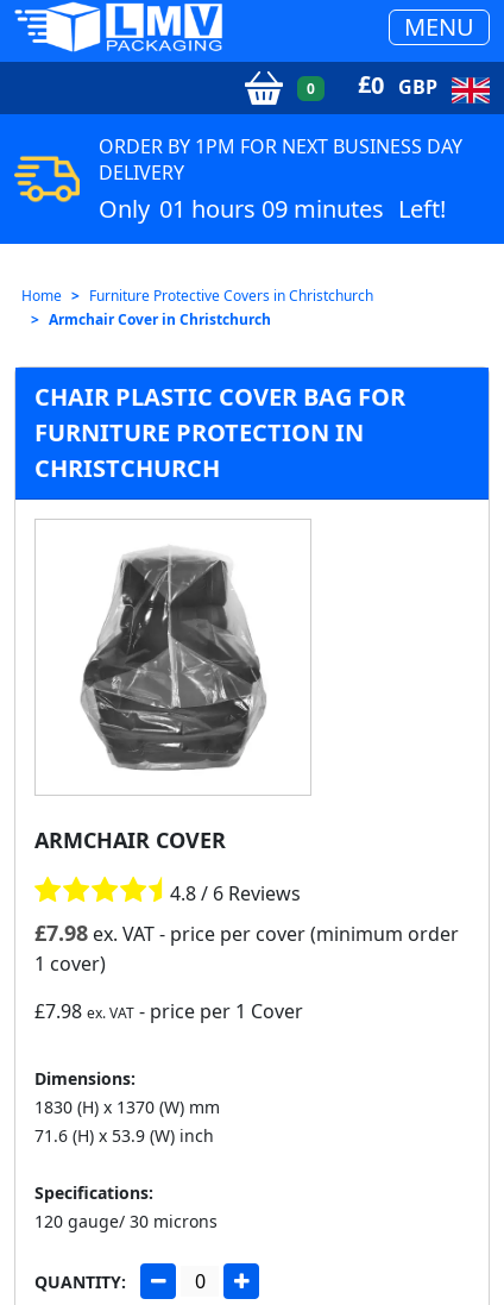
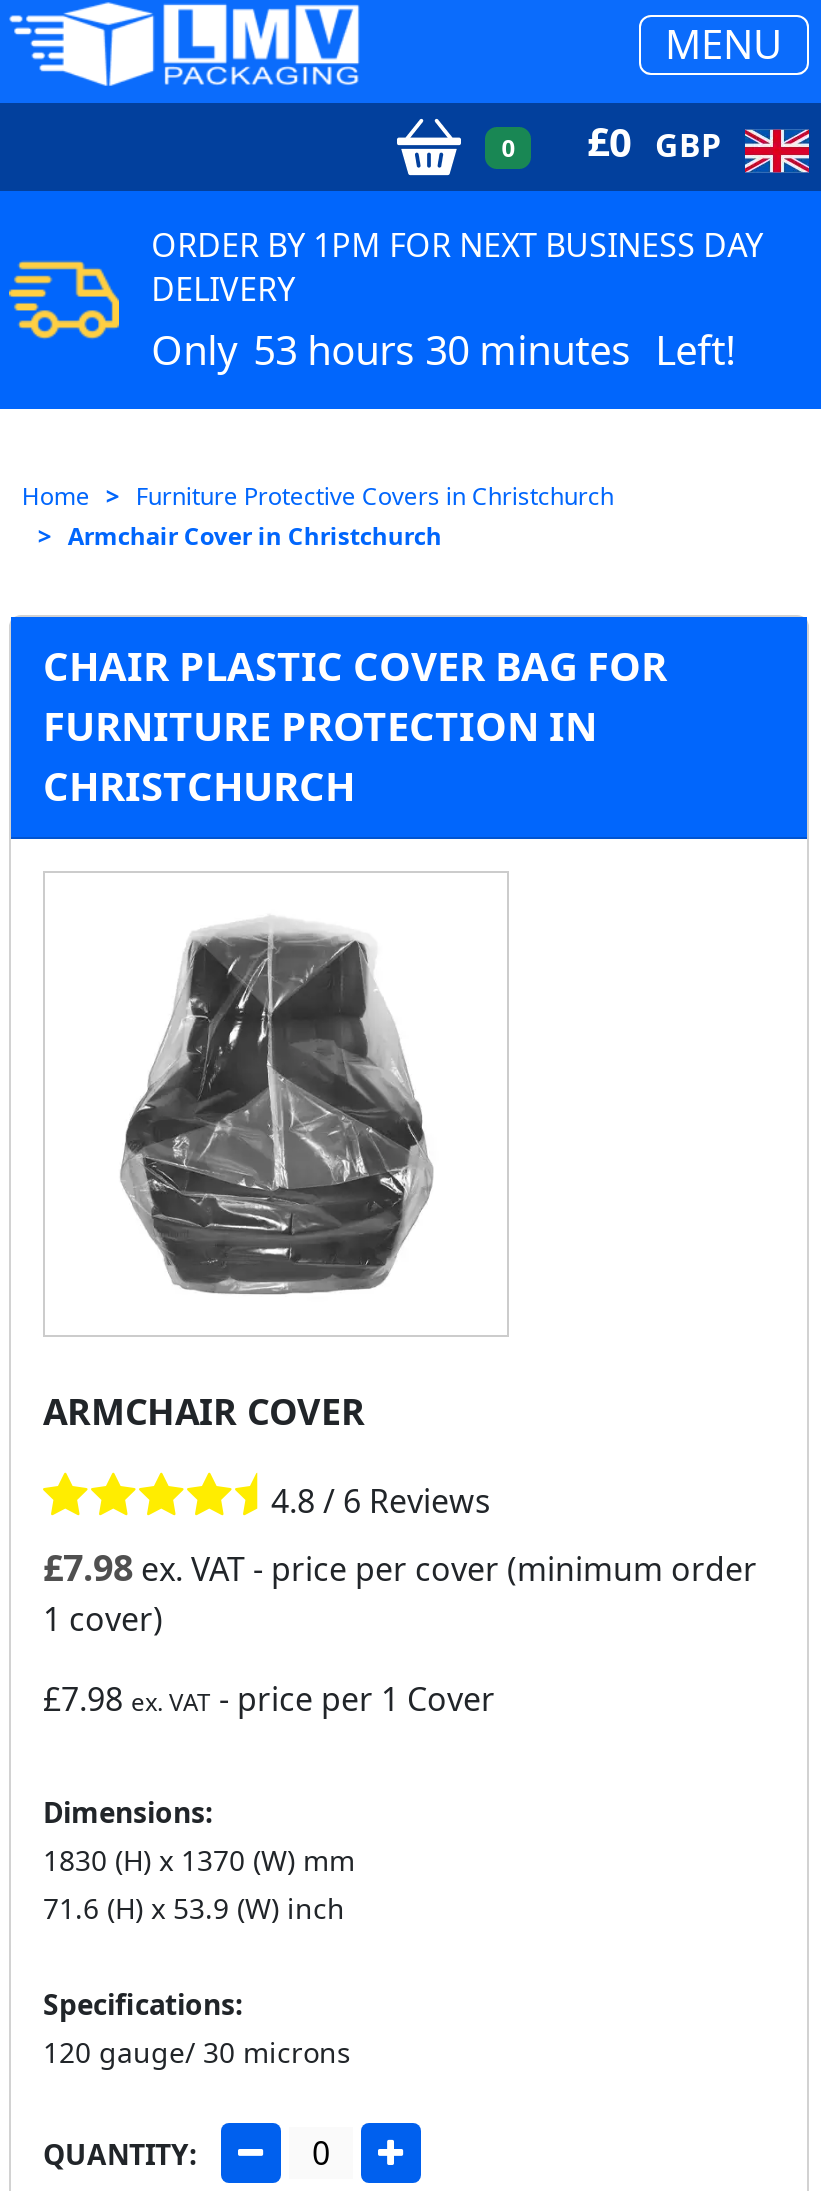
[99,193,446,225] Only 01 hours 09 minutes Left! -> [151,324,735,378] Only 53 hours 30 minutes Left!

